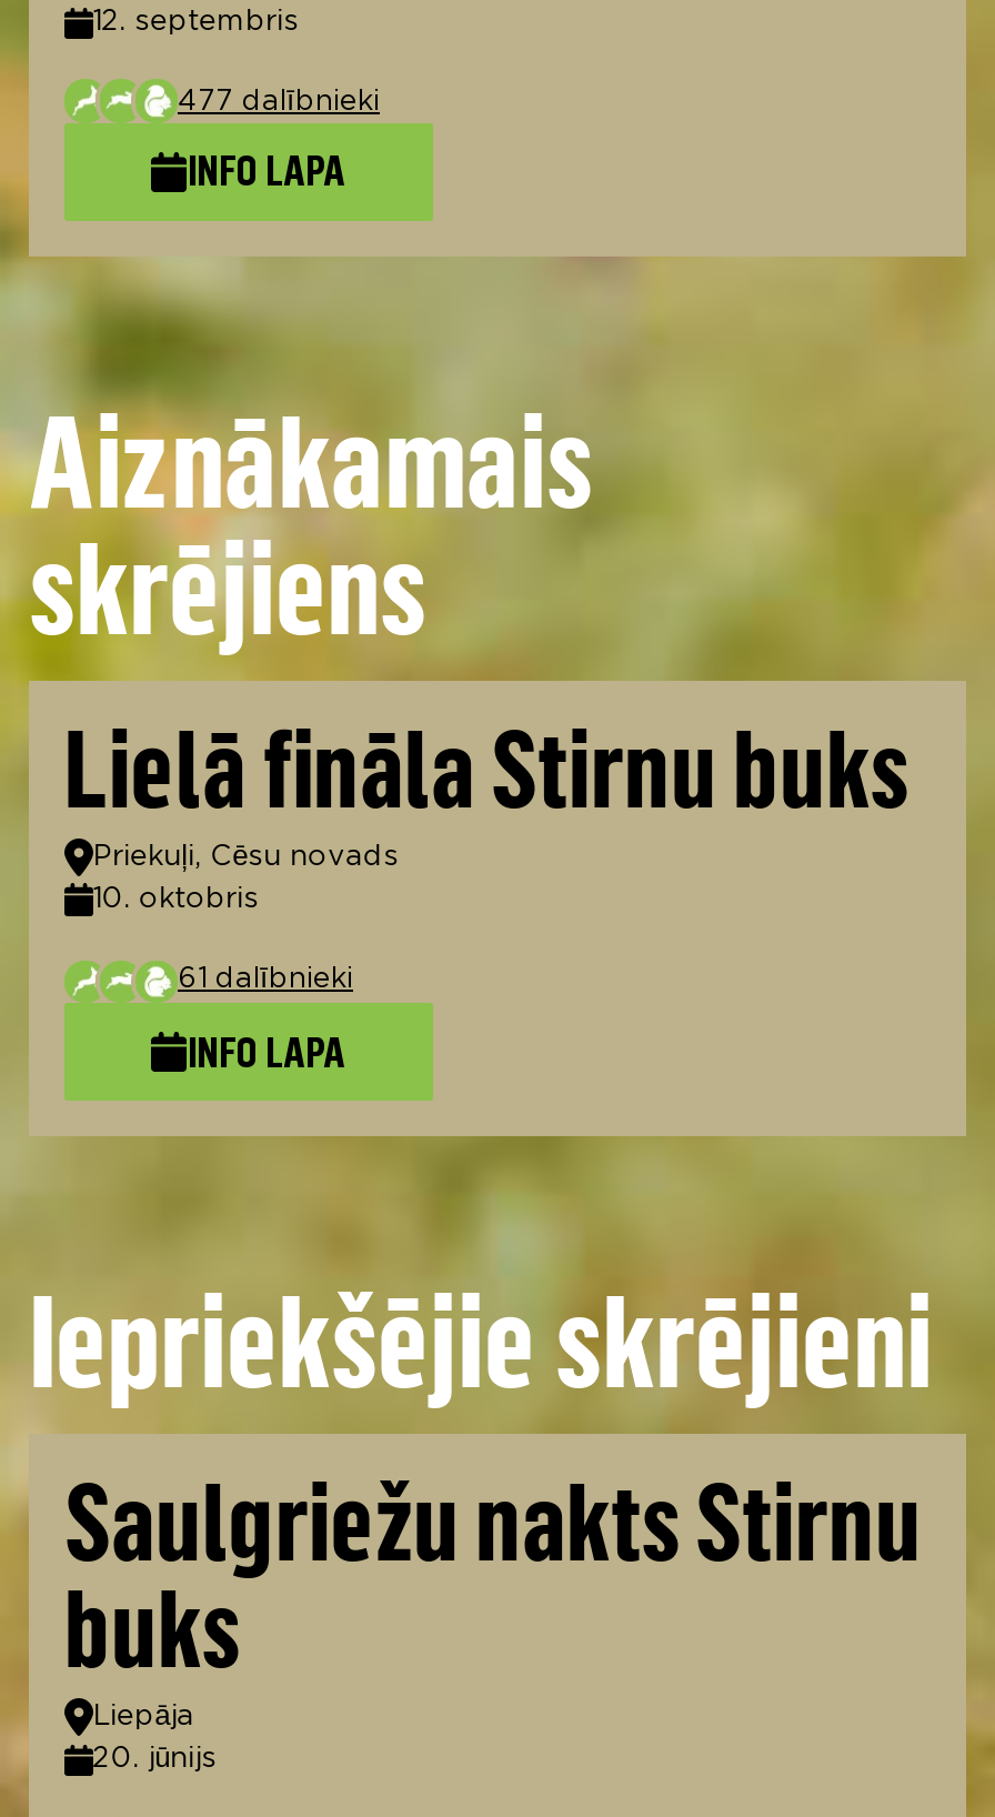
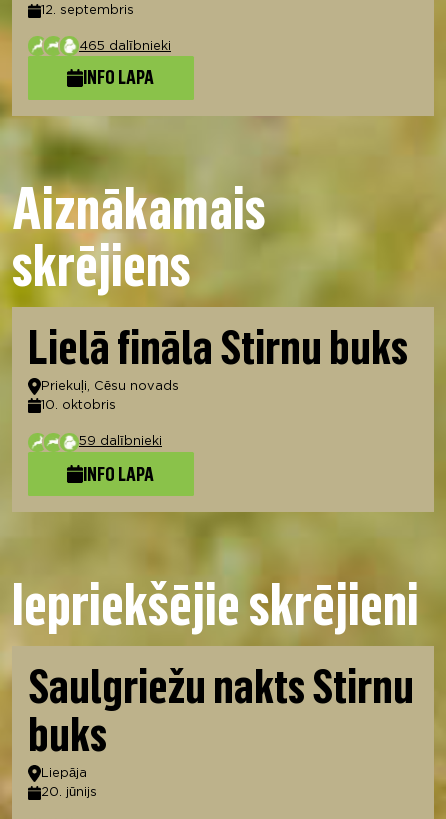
[178,89,380,113] 477 dalībnieki -> [79,40,171,51] 465 dalībnieki
[178,967,353,992] 61 dalībnieki -> [79,436,162,447] 59 dalībnieki

